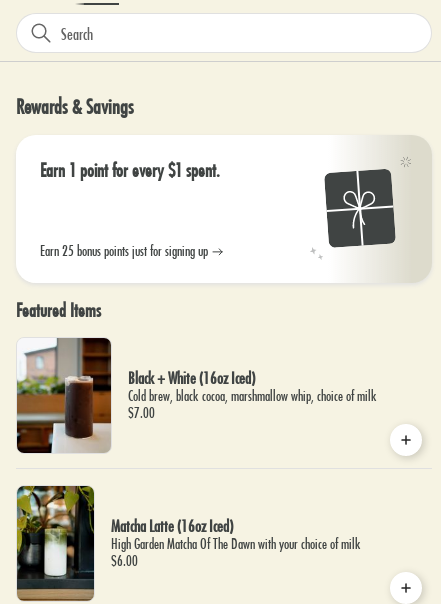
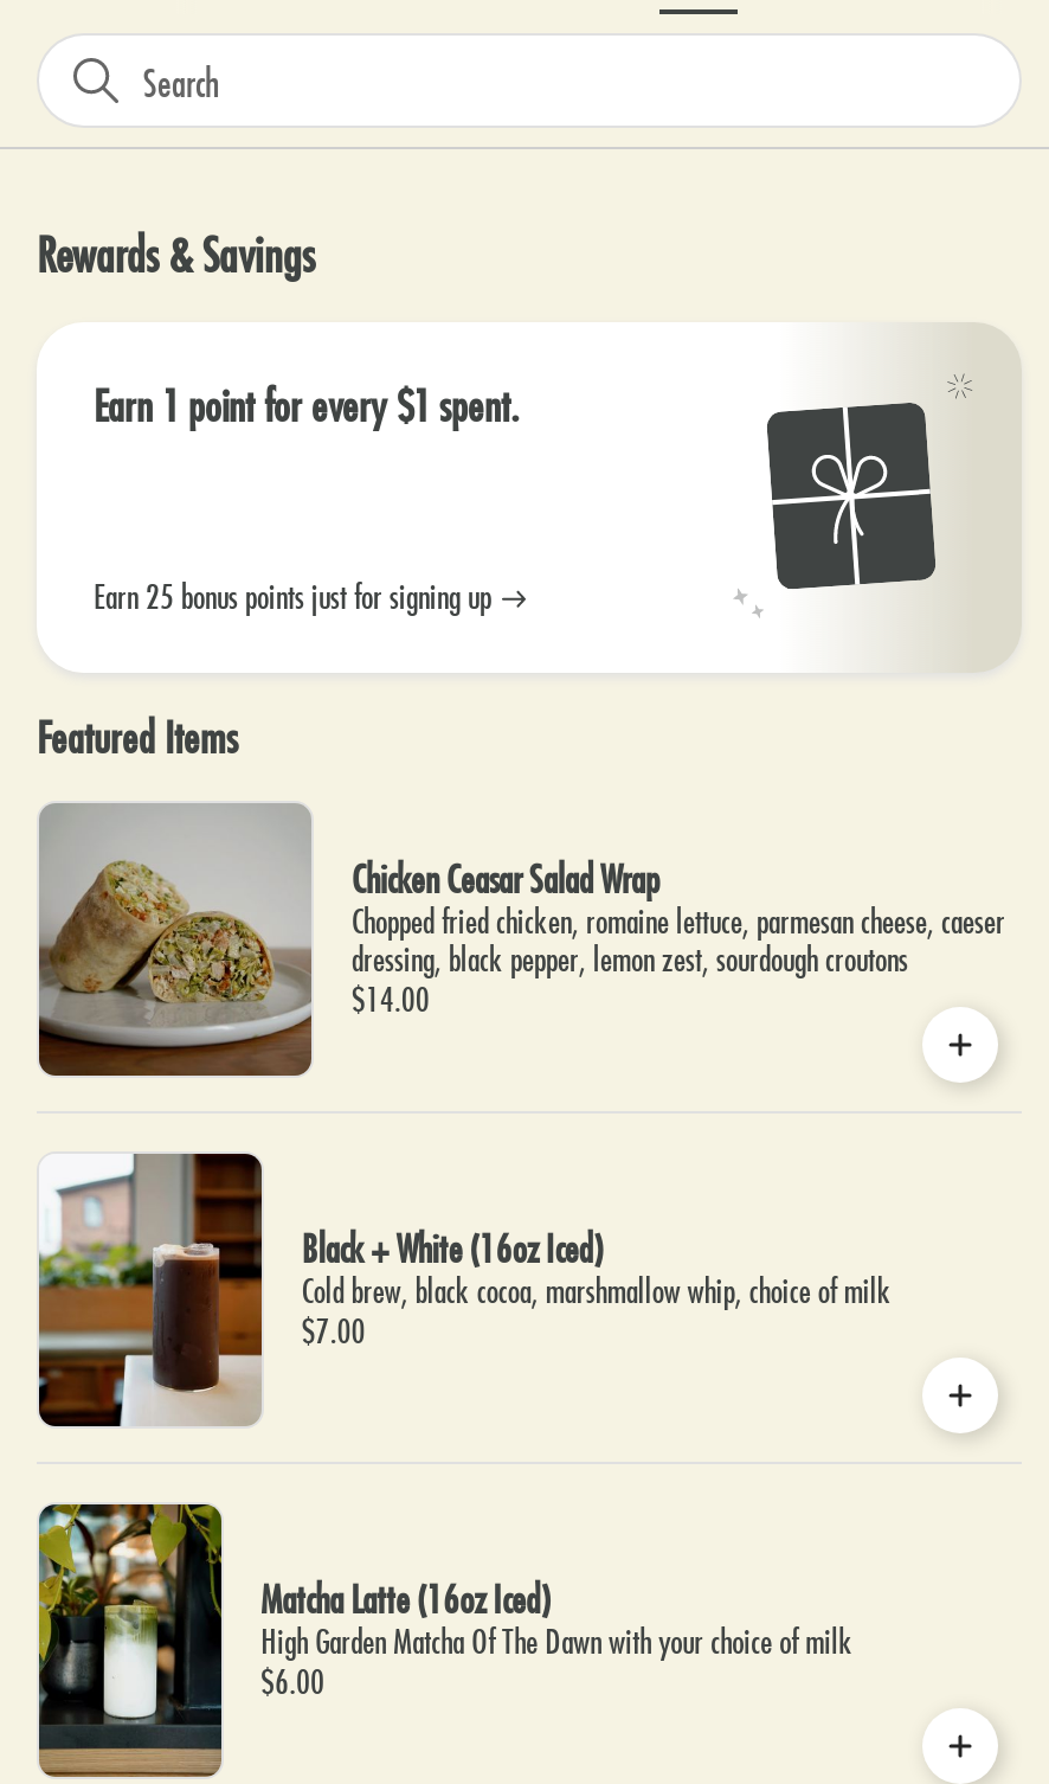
none -> [39,801,1005,1078] [image] | Chicken Ceasar Salad Wrap | Chopped fried chicken, romaine lettuce, parmesan cheese, caeser | dressing, black pepper, lemon zest, sourdough croutons | $14.00

